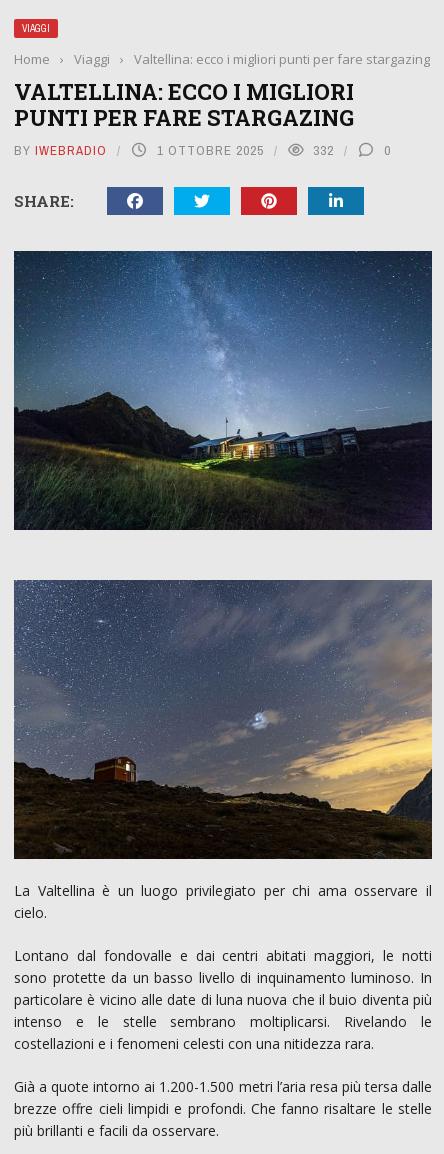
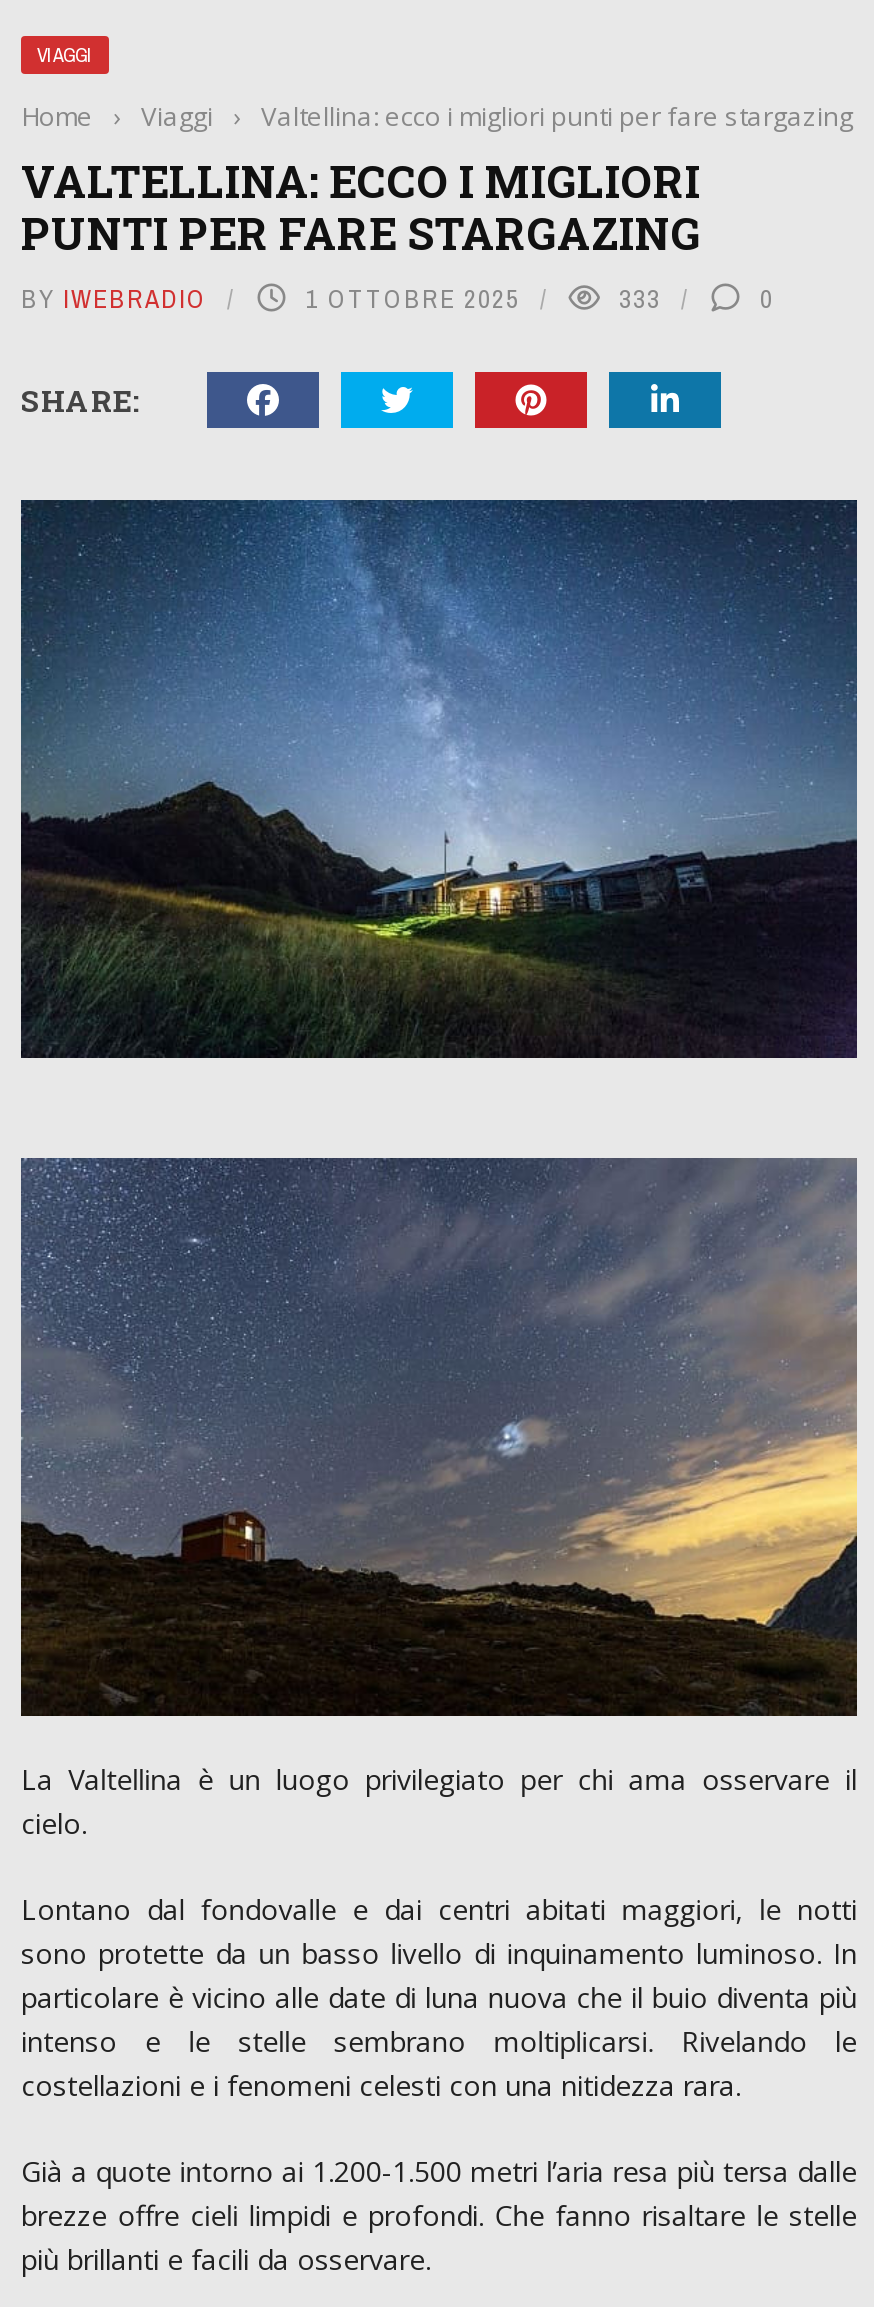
[313,142,334,159] 332 -> [619,282,661,316] 333

